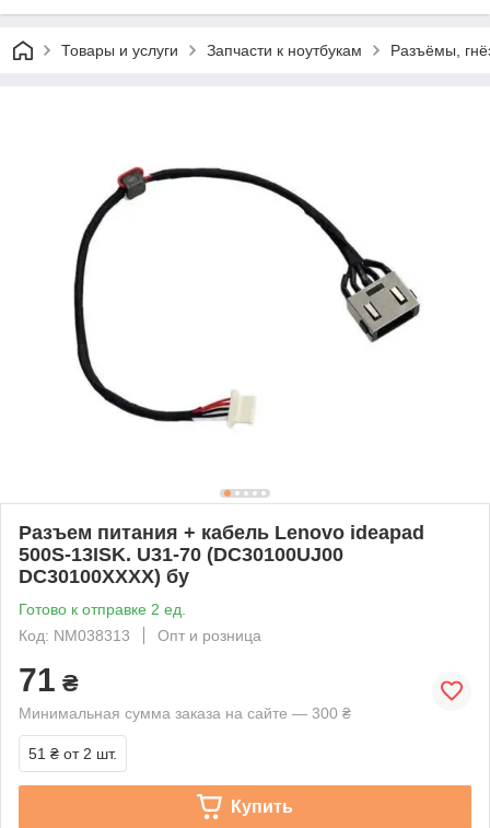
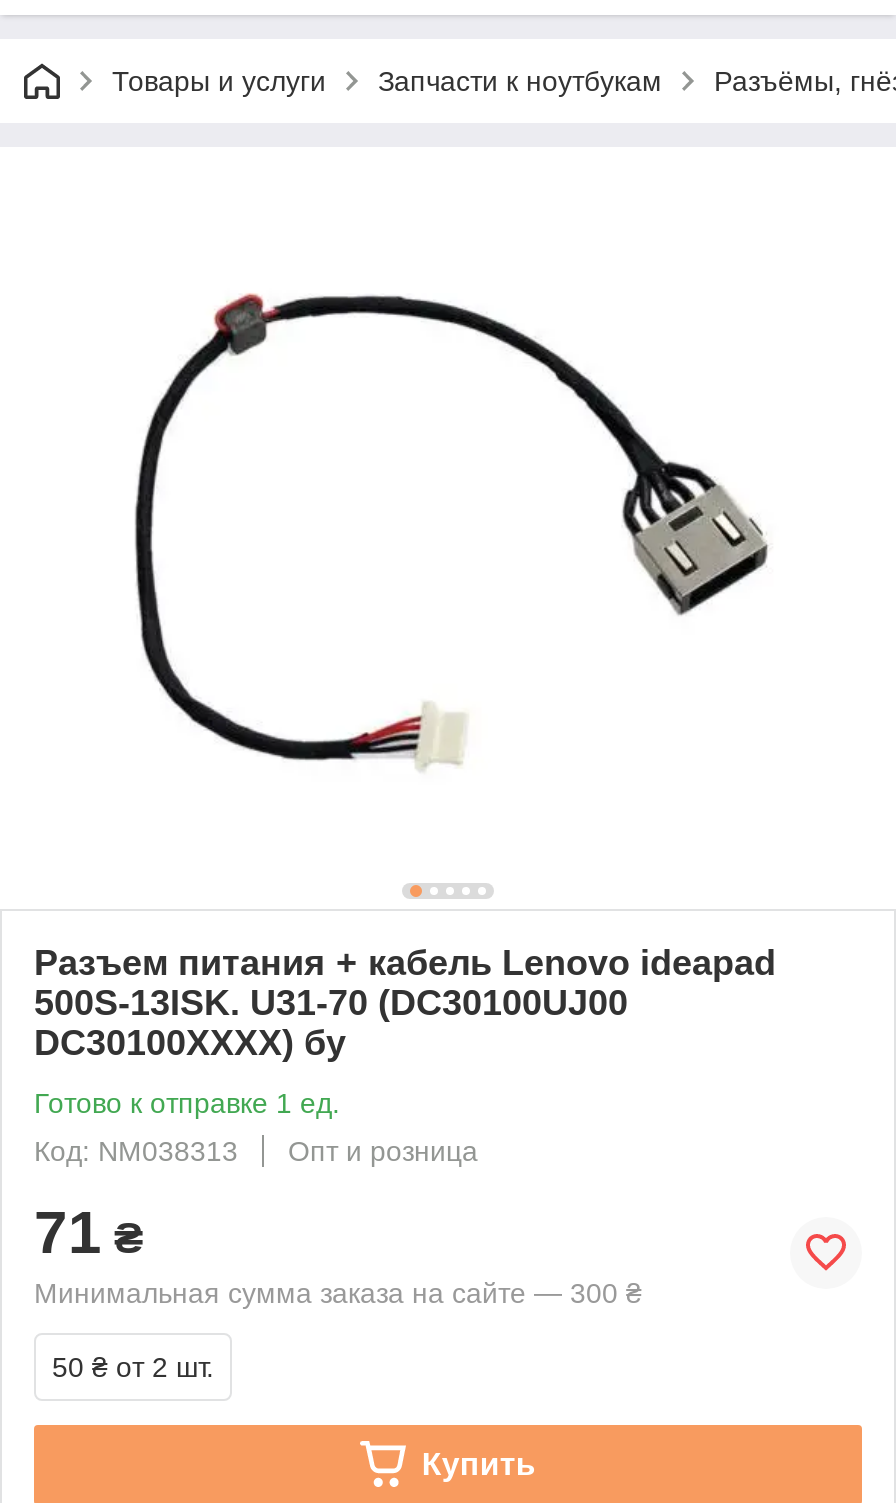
[19,600,186,618] Готово к отправке 2 ед. -> [34,1087,340,1119] Готово к отправке 1 ед.
[28,745,117,762] 51 ₴ от 2 шт. -> [52,1351,214,1383] 50 ₴ от 2 шт.

